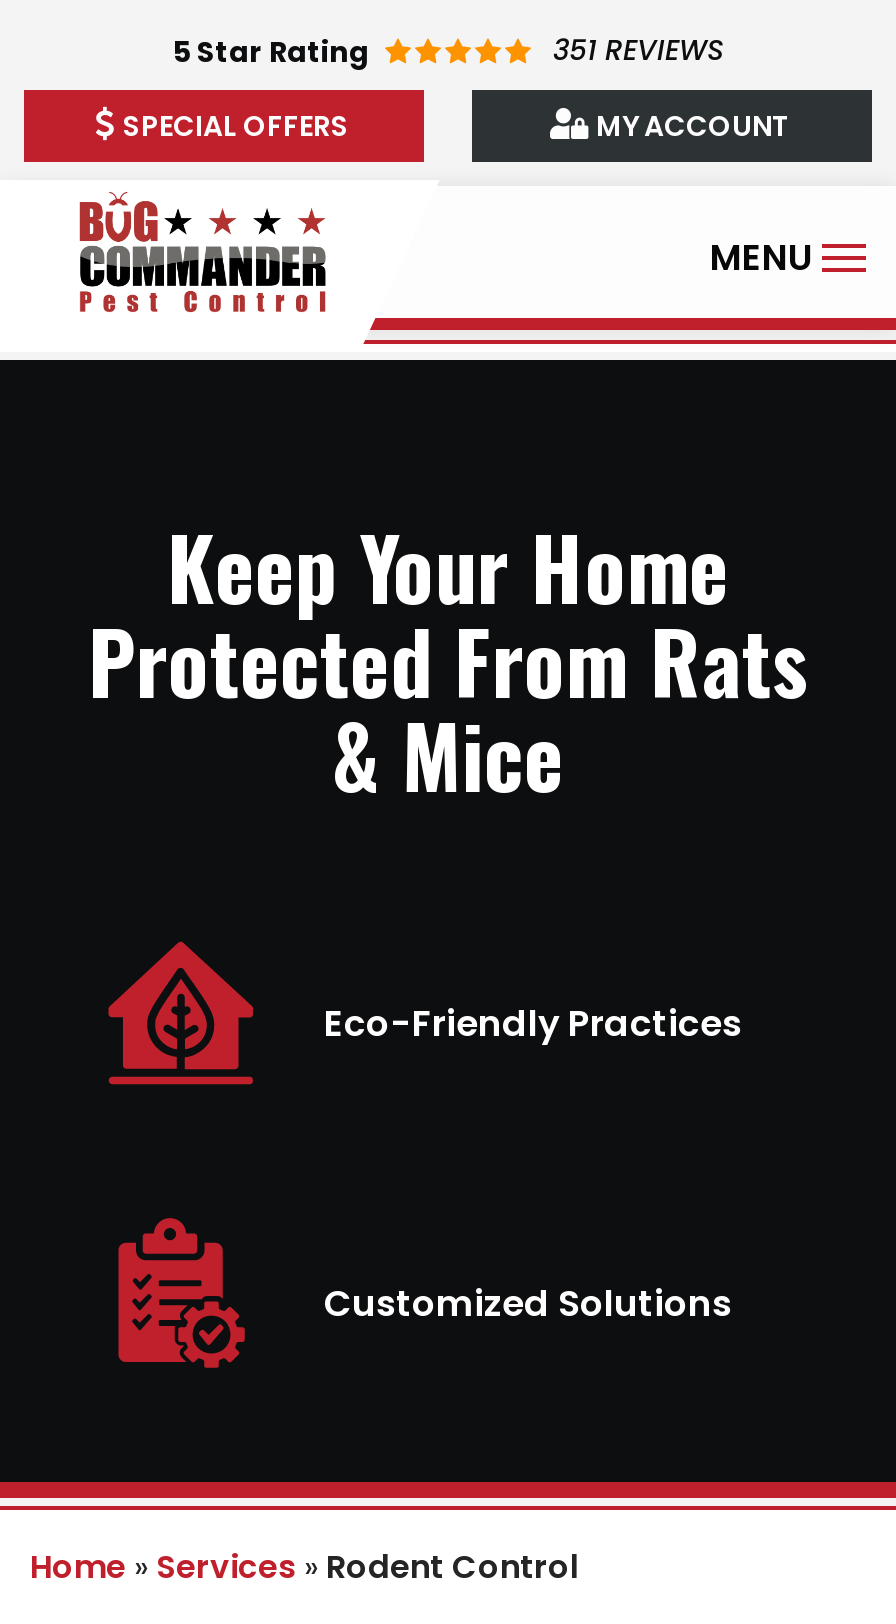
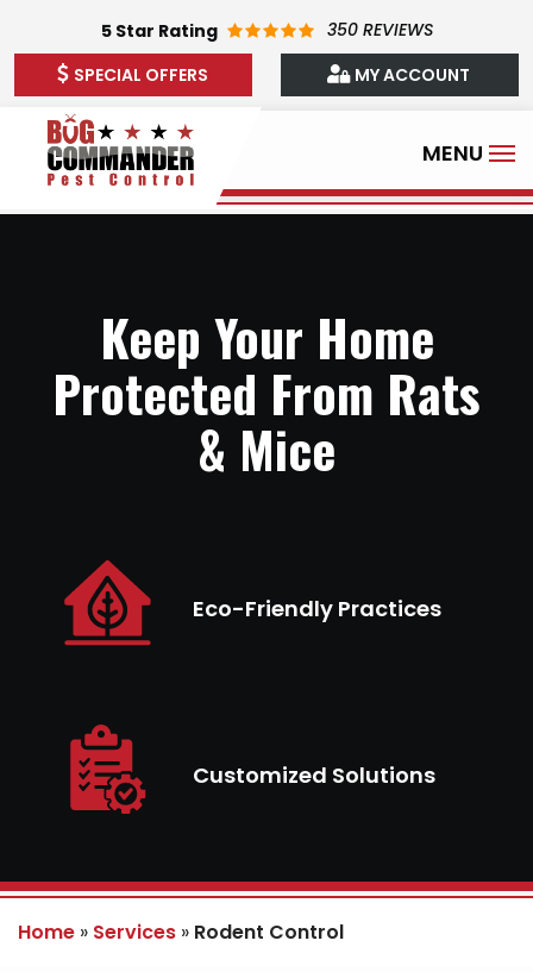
[553,30,723,70] 351 REVIEWS -> [327,18,432,42] 350 REVIEWS

